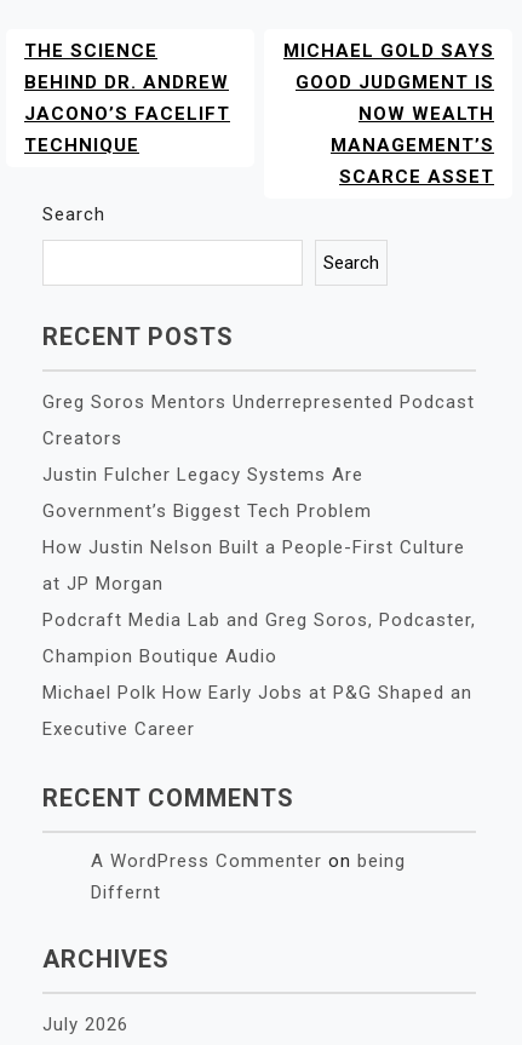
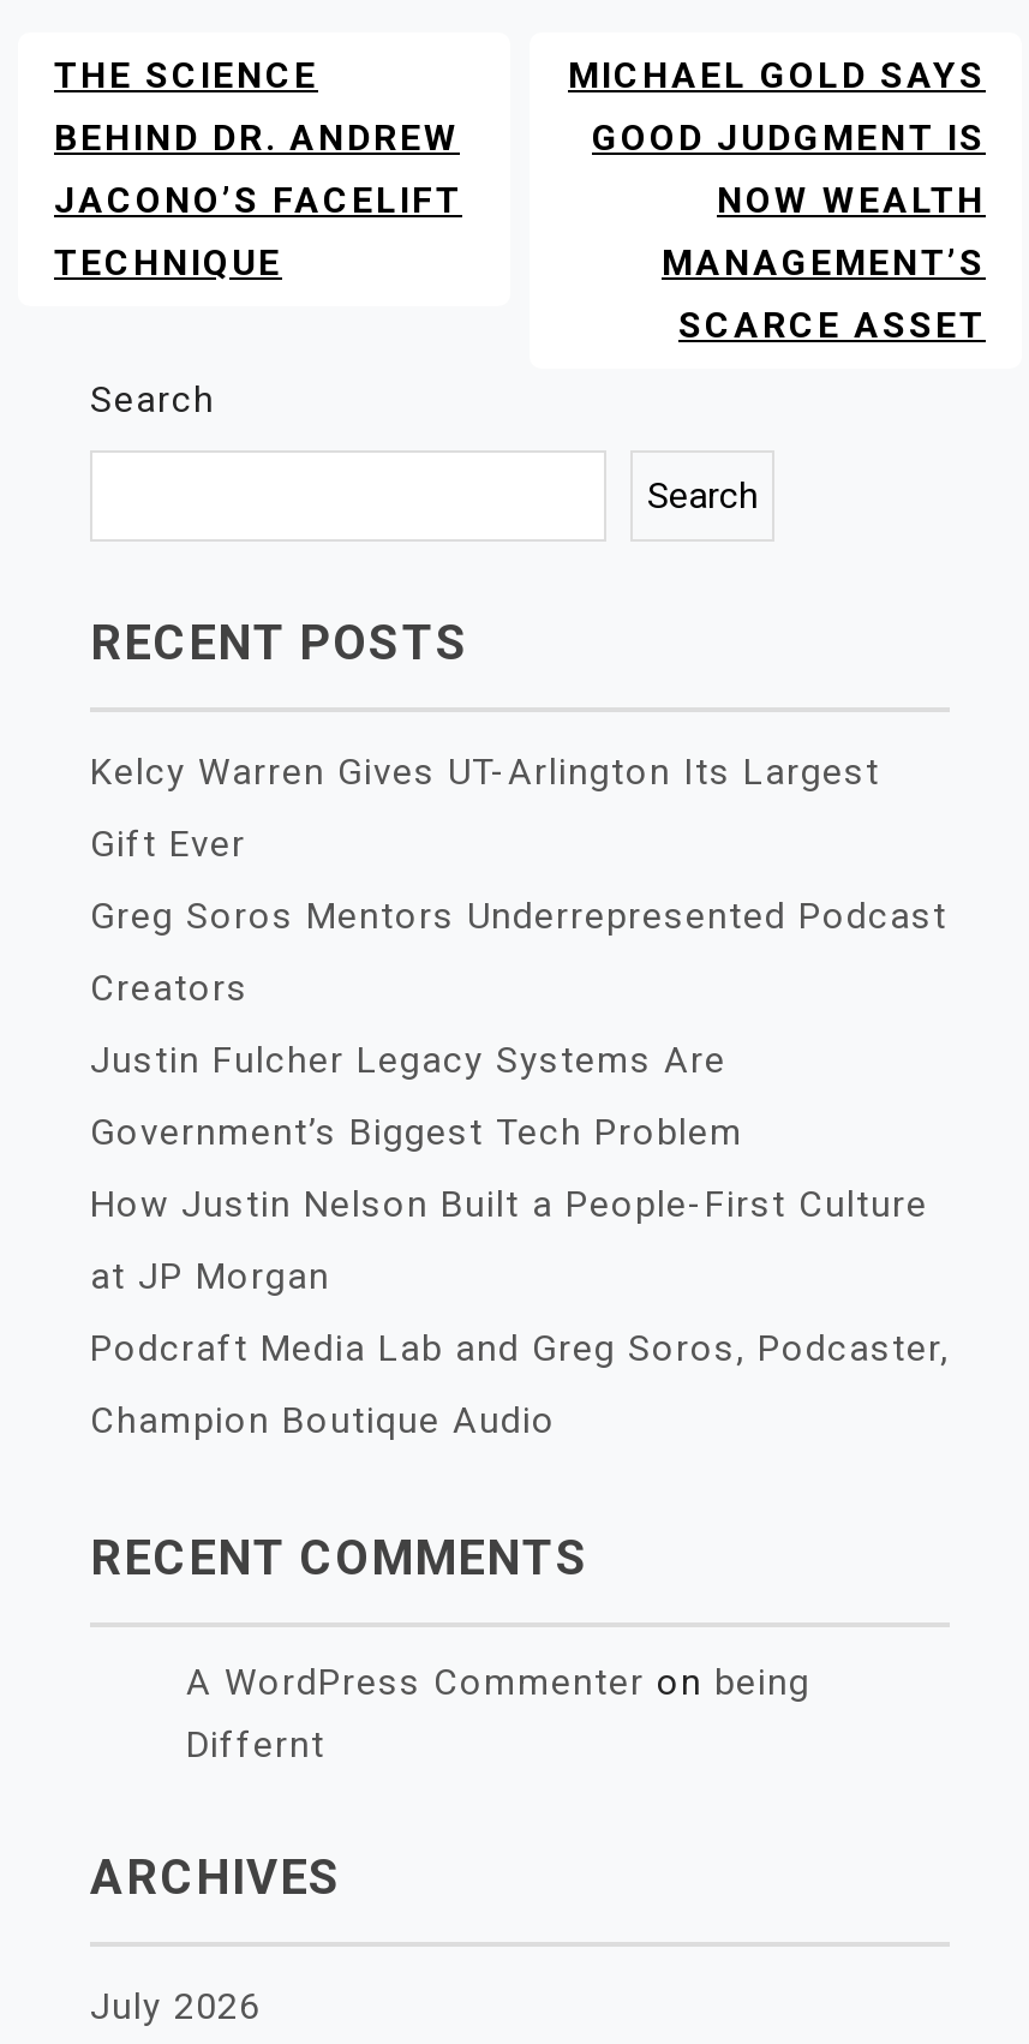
none -> [90,751,880,866] Kelcy Warren Gives UT-Arlington Its Largest | Gift Ever
moved [42,391,476,667] -> [90,895,950,1442]: Greg Soros Mentors Underrepresented Podcast | Creators | Justin Fulcher Legacy Systems Are | Government’s Biggest Tech Problem | How Justin Nelson Built a People-First Culture | at JP Morgan | Podcraft Media Lab and Greg Soros, Podcaster, | Champion Boutique Audio
[42,682,472,740] Michael Polk How Early Jobs at P&G Shaped an | Executive Career -> none

